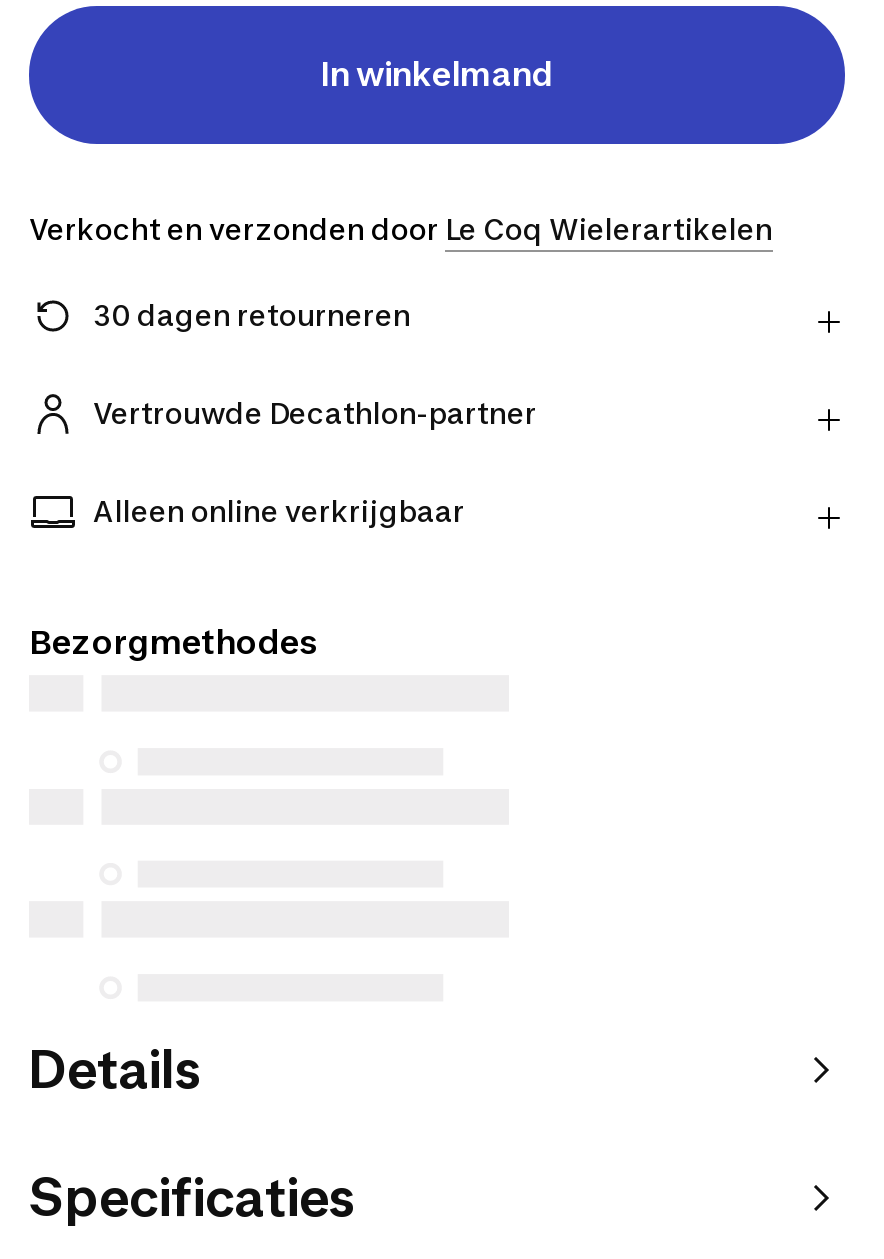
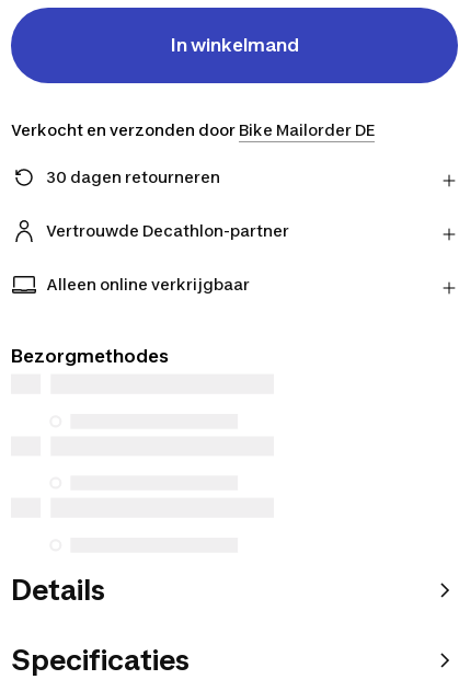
[29,212,773,246] Verkocht en verzonden door Le Coq Wielerartikelen -> [11,120,375,139] Verkocht en verzonden door Bike Mailorder DE

